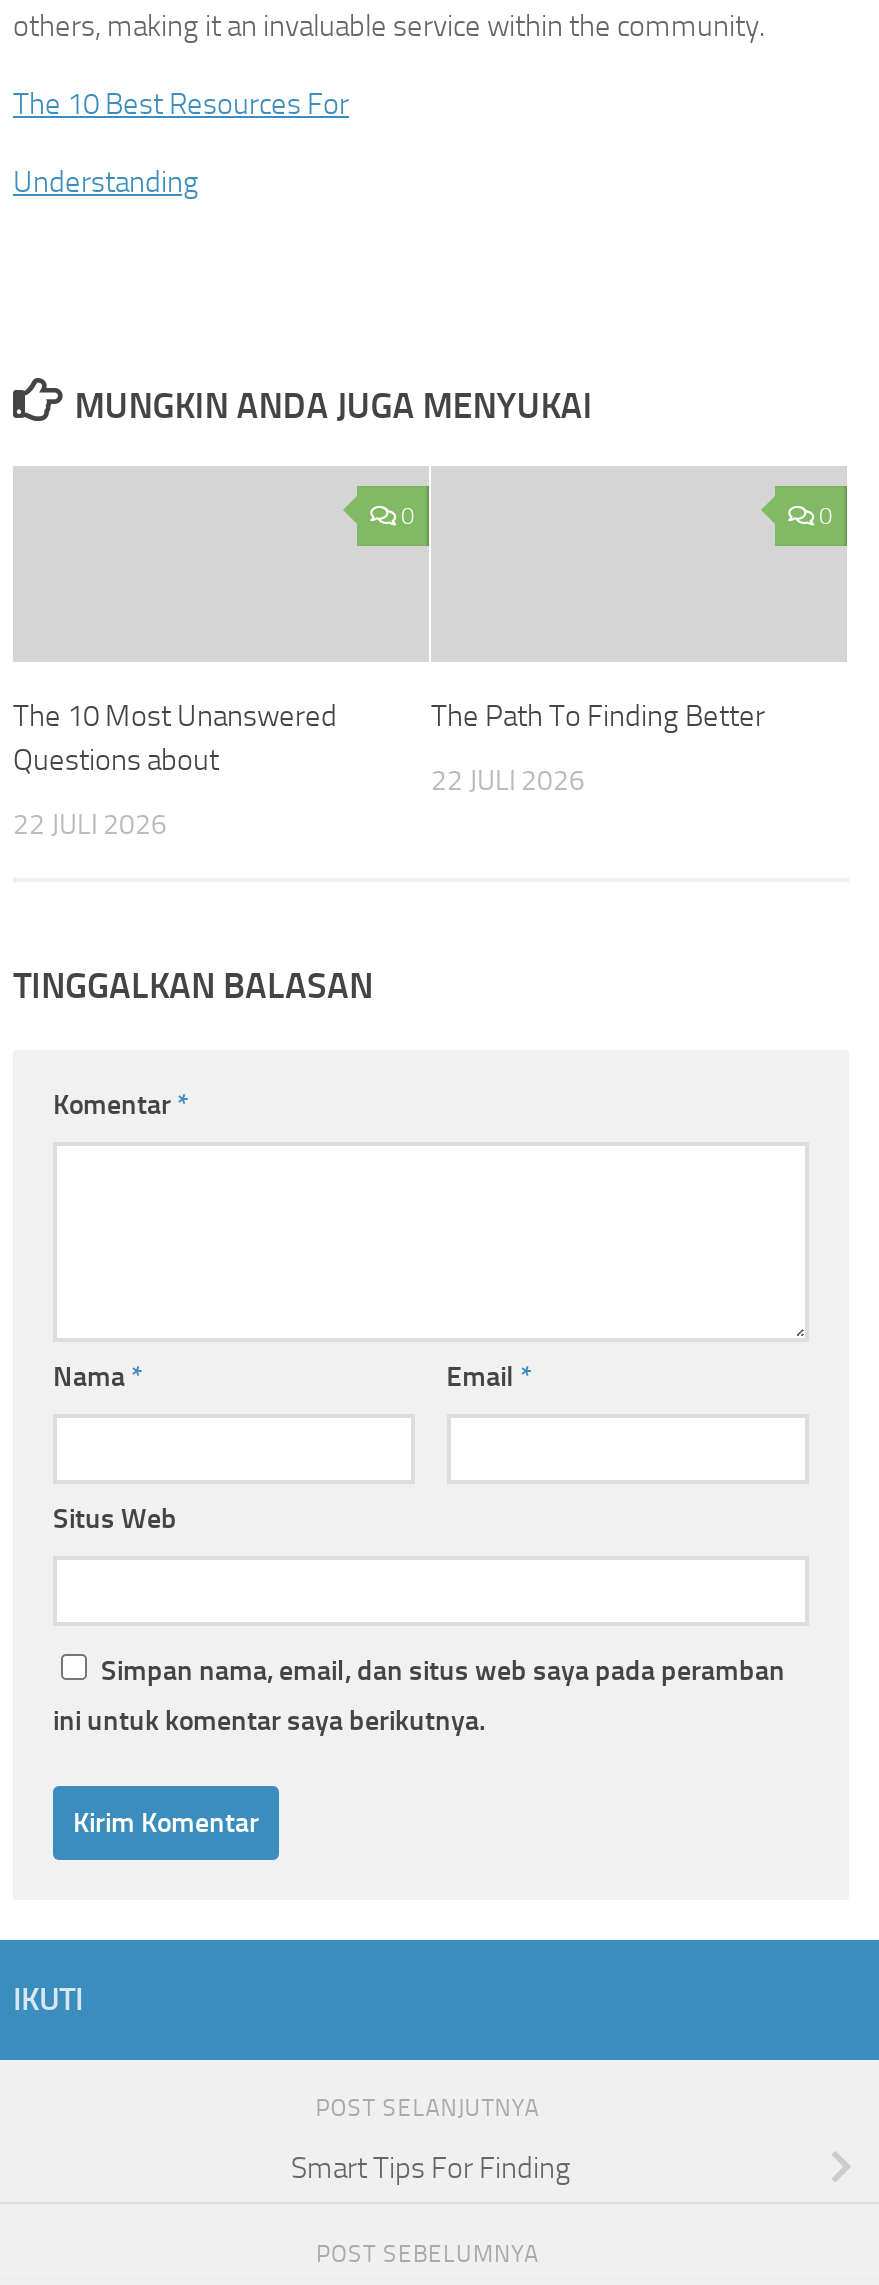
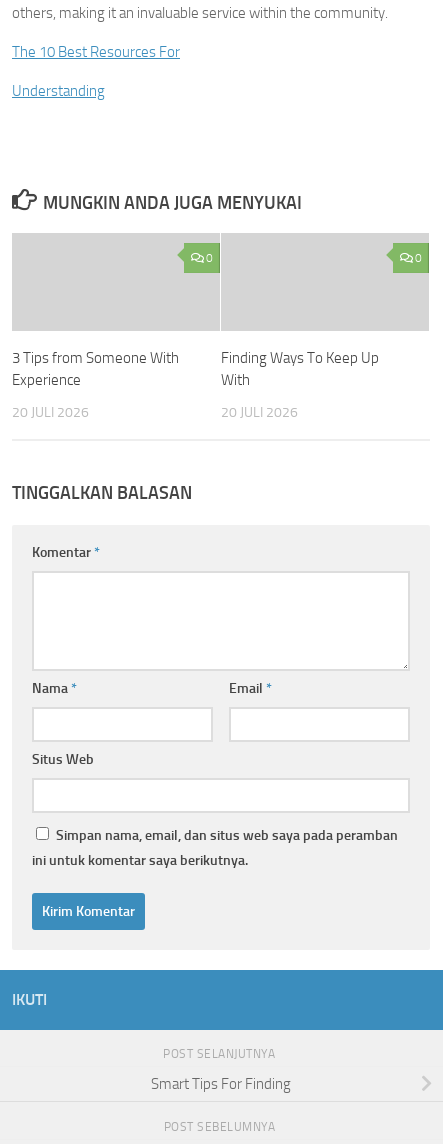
[13,698,337,778] The 10 Most Unanswered | Questions about -> [12,349,179,389] 3 Tips from Someone With | Experience
[431,698,765,734] The Path To Finding Better -> [221,349,379,389] Finding Ways To Keep Up | With
[431,764,585,798] 22 JULI 2026 -> [221,404,298,421] 20 JULI 2026
[13,808,167,842] 22 JULI 2026 -> [12,404,89,421] 20 JULI 2026

